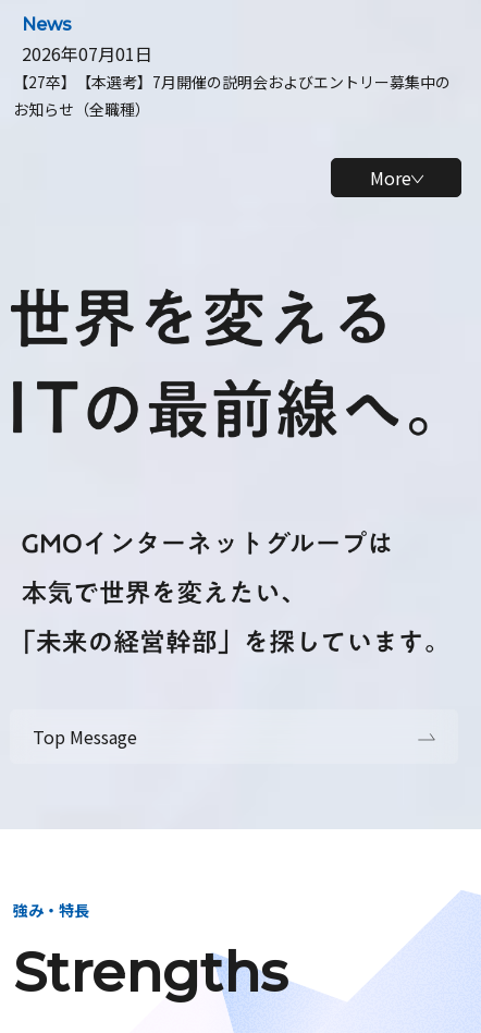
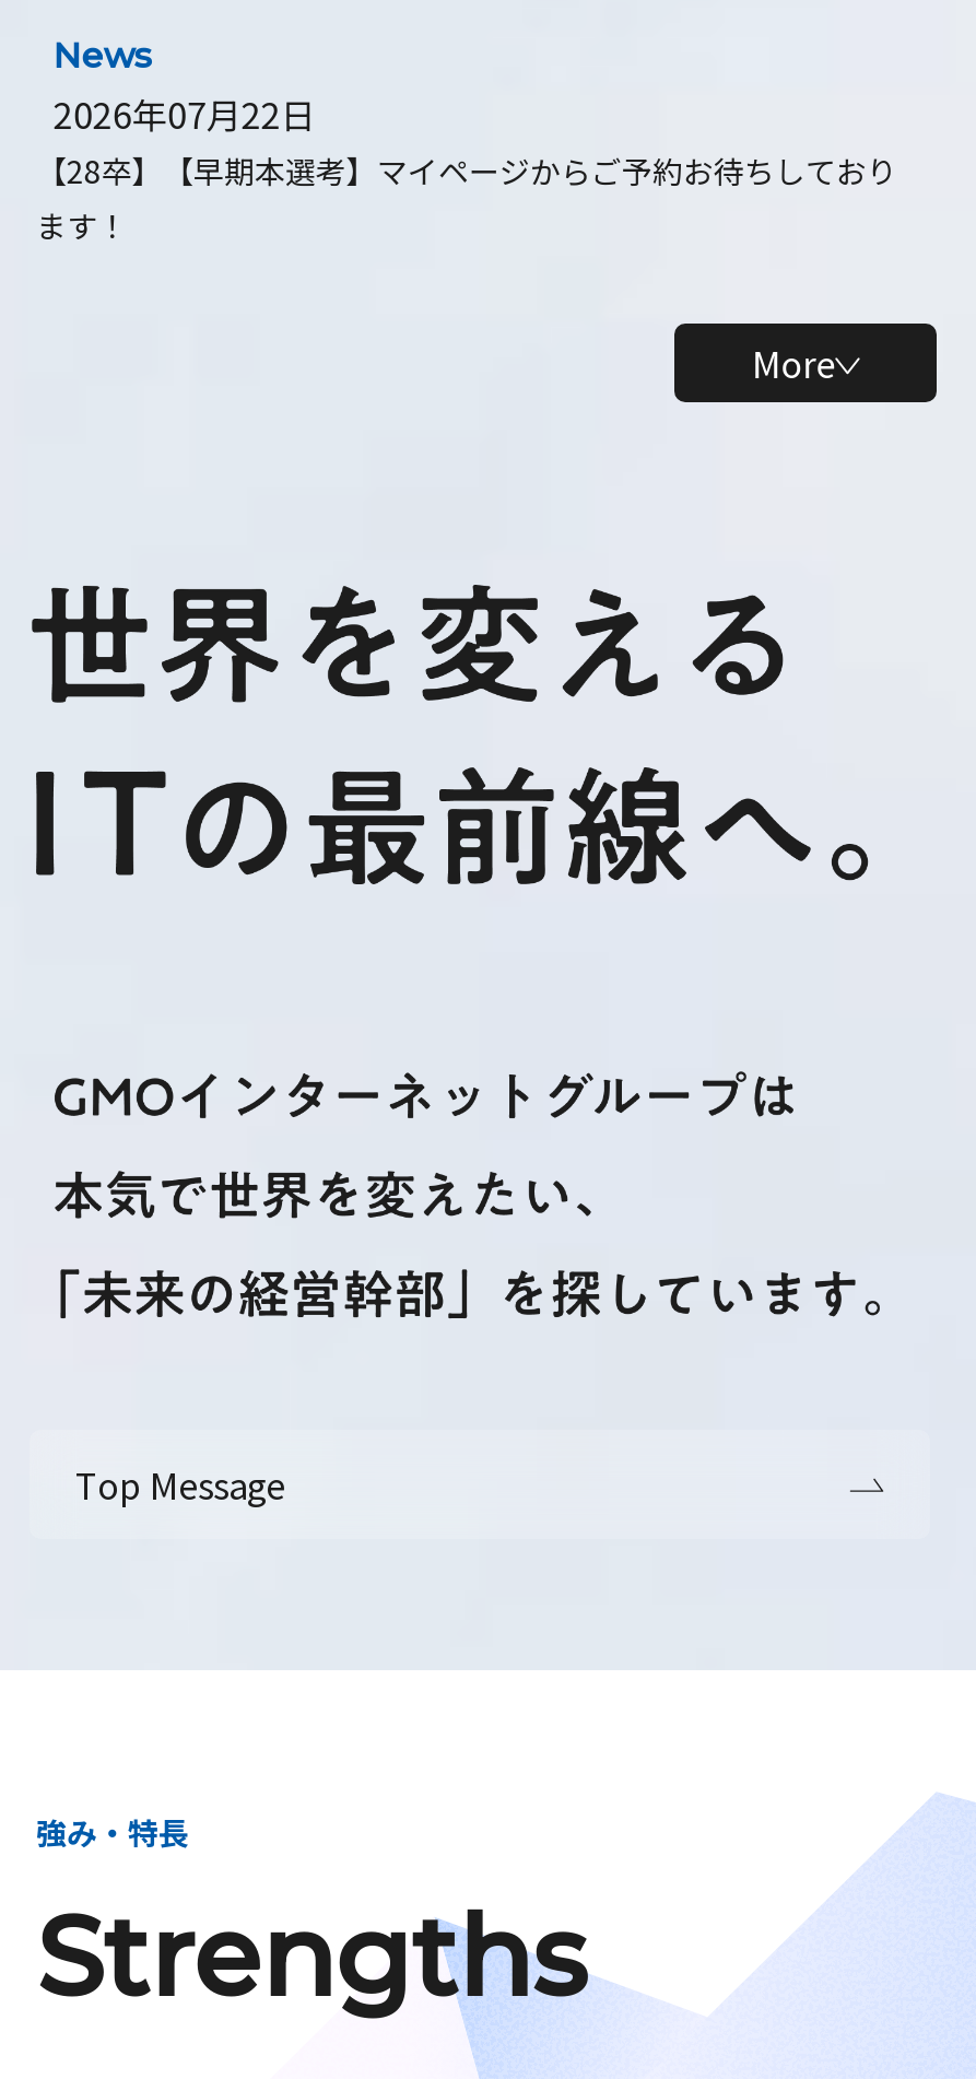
[13,40,450,120] 2026年07月01日 | 【27卒】【本選考】7月開催の説明会およびエントリー募集中の | お知らせ（全職種） -> [36,87,897,247] 2026年07月22日 | 【28卒】【早期本選考】マイページからご予約お待ちしており | ます！

